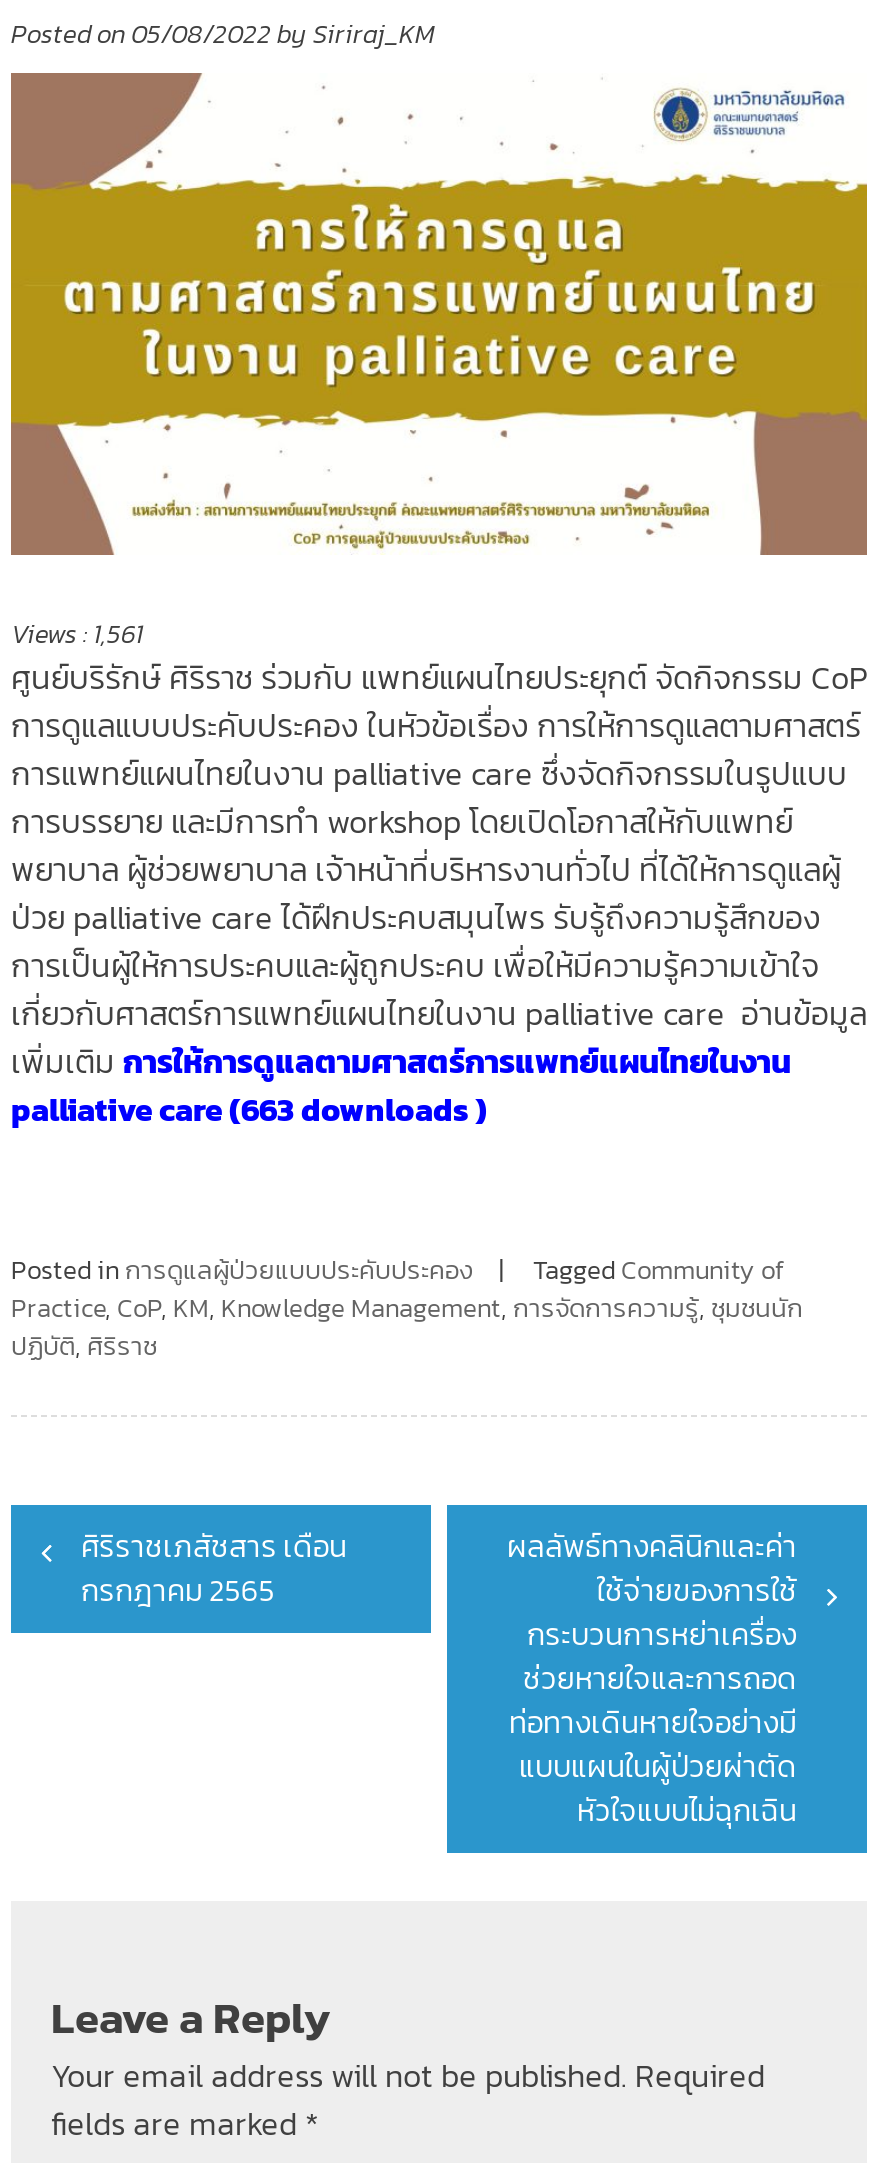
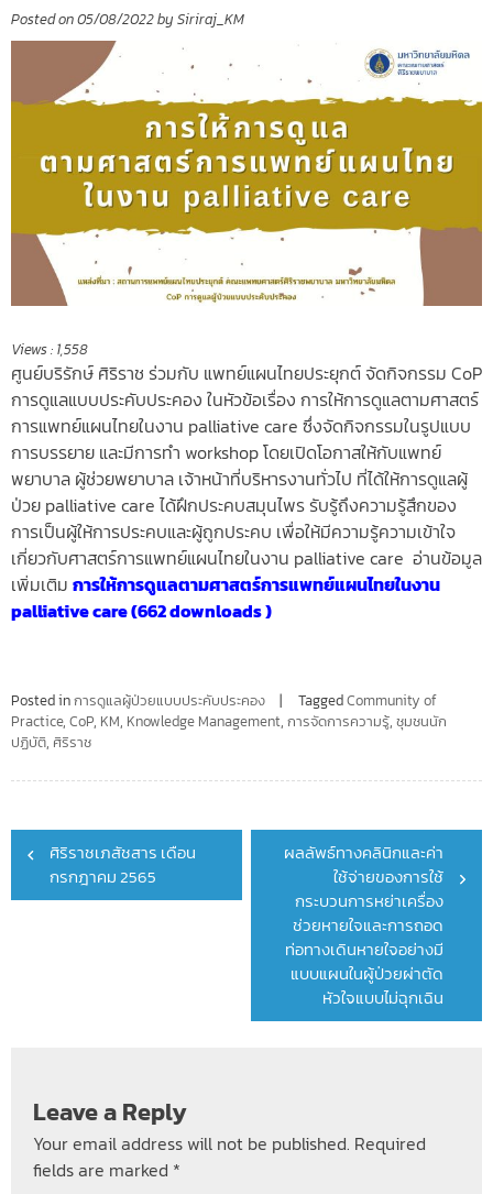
[11,615,143,653] Views : 1,561 -> [11,339,88,360] Views : 1,558
[11,1085,487,1133] palliative care (663 downloads ) -> [11,597,272,624] palliative care (662 downloads )

